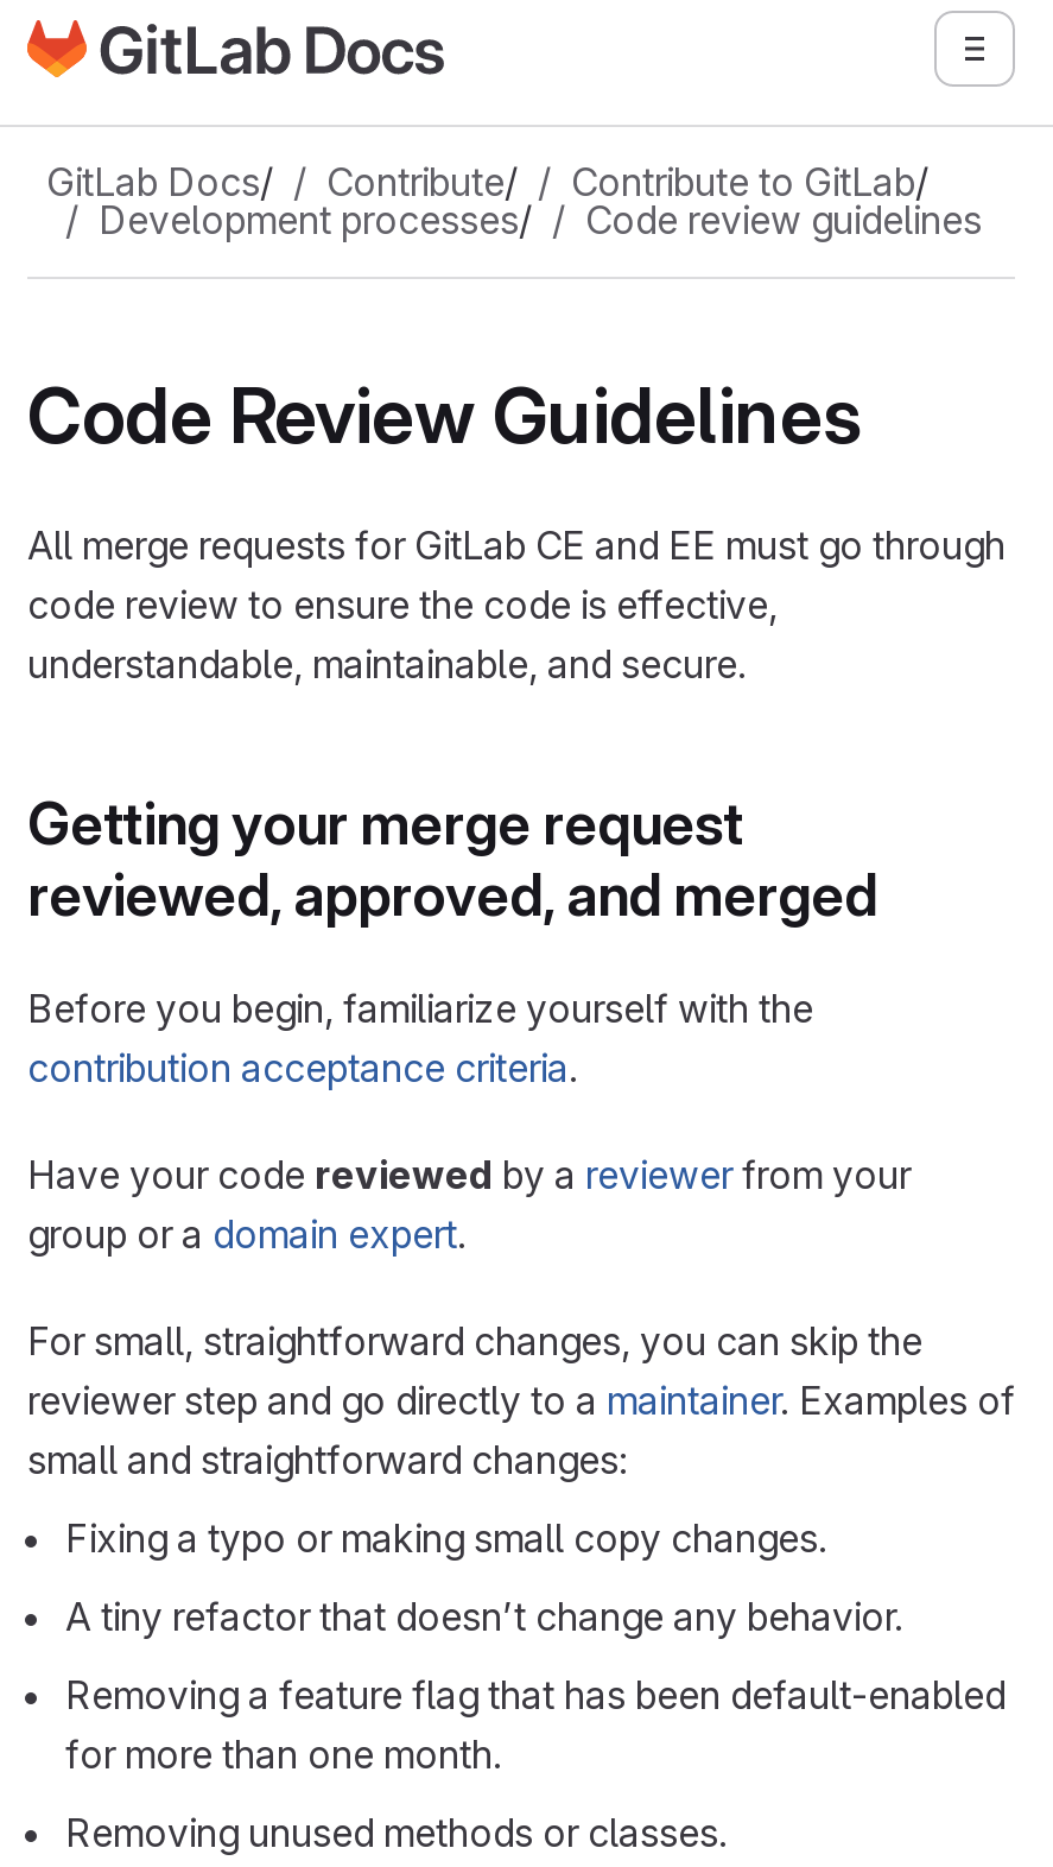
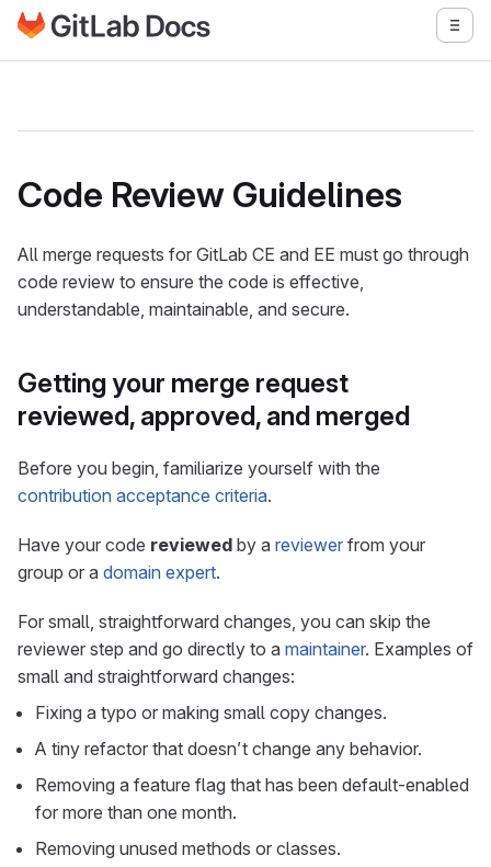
[46,158,982,243] GitLab Docs/ | Contribute/ | Contribute to GitLab/ | Development processes/ | Code review guidelines -> none

